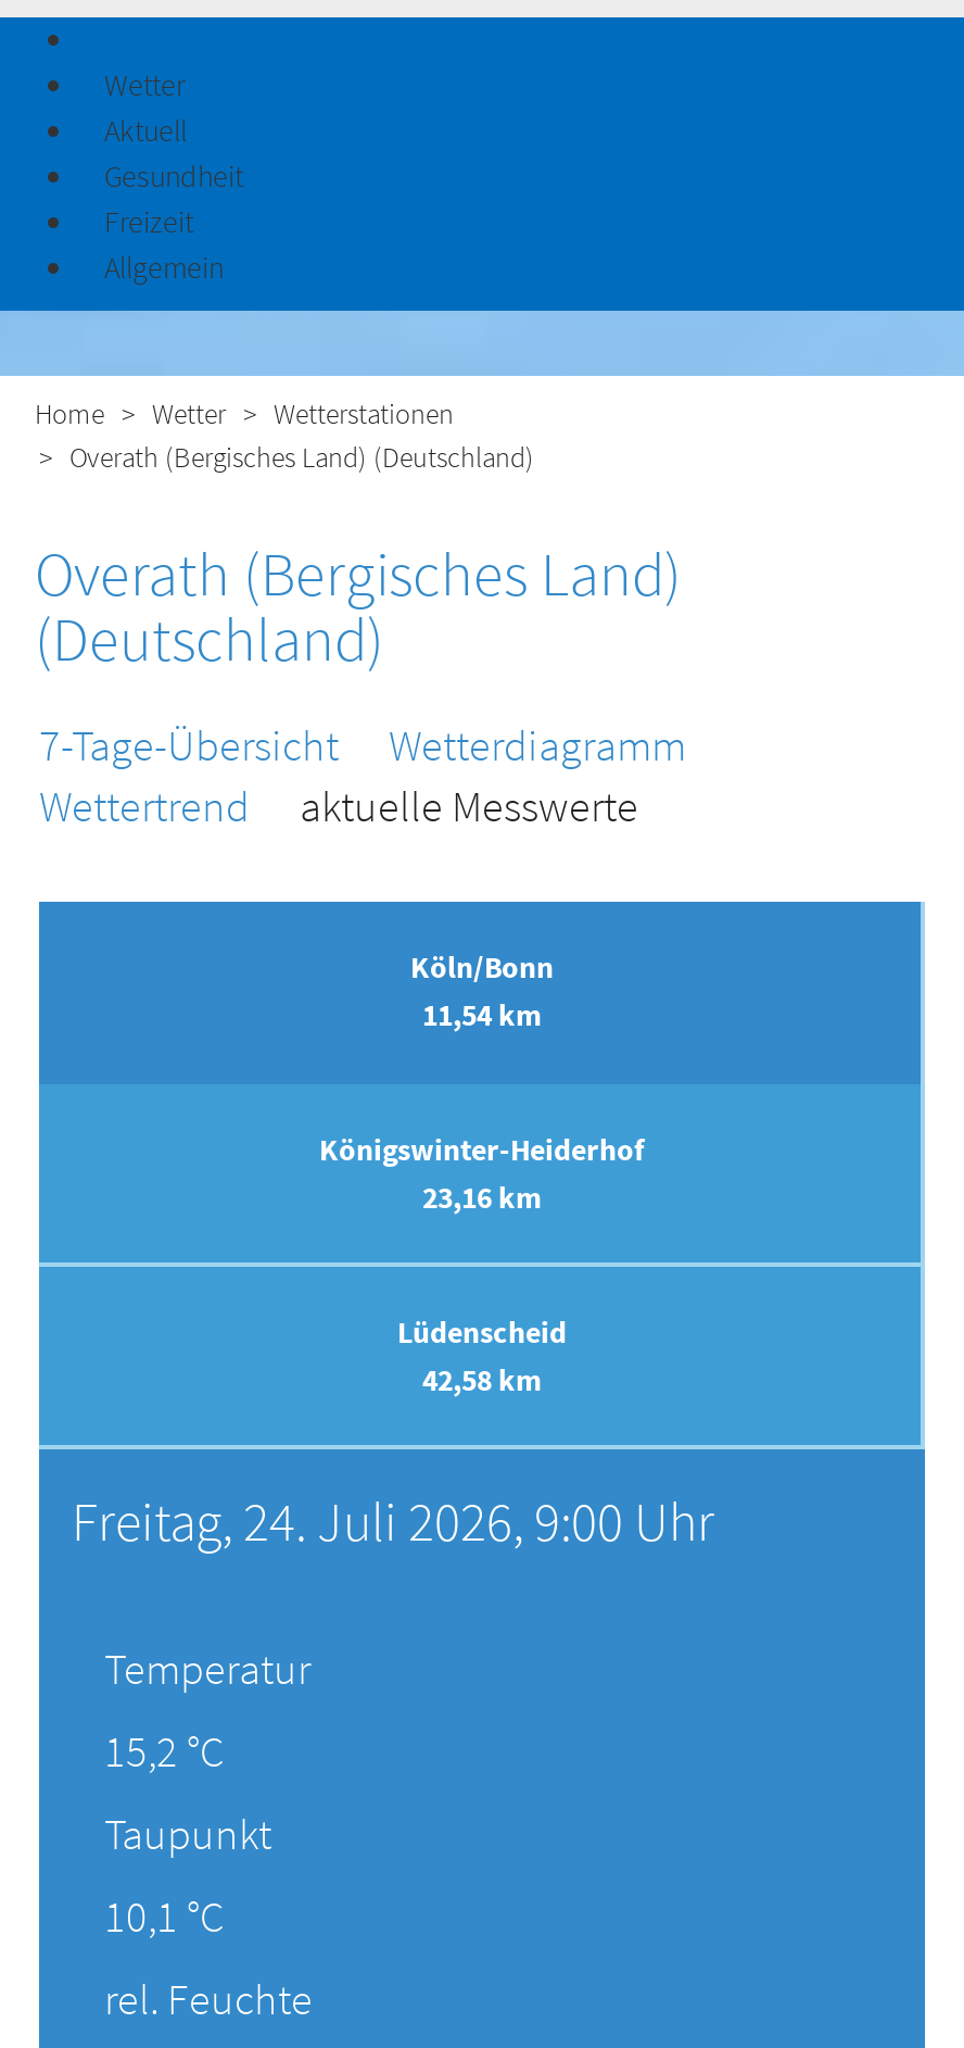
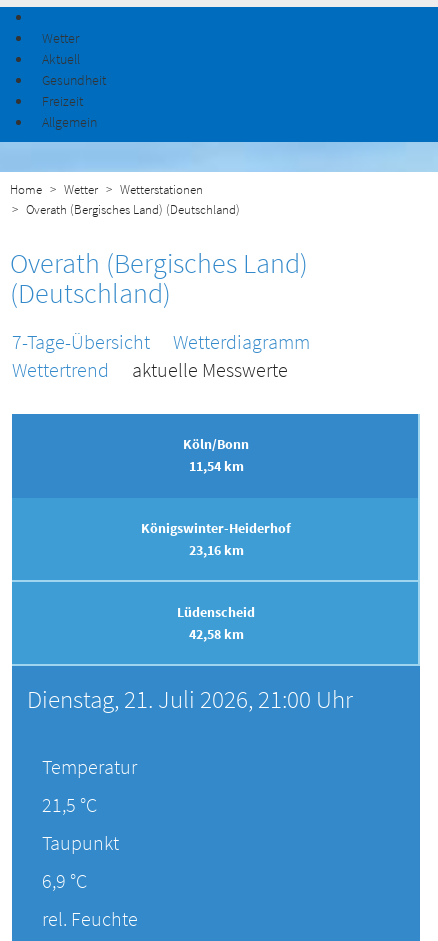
[72,1487,714,1556] Freitag, 24. Juli 2026, 9:00 Uhr -> [27,683,353,715] Dienstag, 21. Juli 2026, 21:00 Uhr
[104,1724,224,1778] 15,2 °C -> [42,792,97,817] 21,5 °C
[104,1889,224,1943] 10,1 °C -> [42,868,87,893] 6,9 °C

